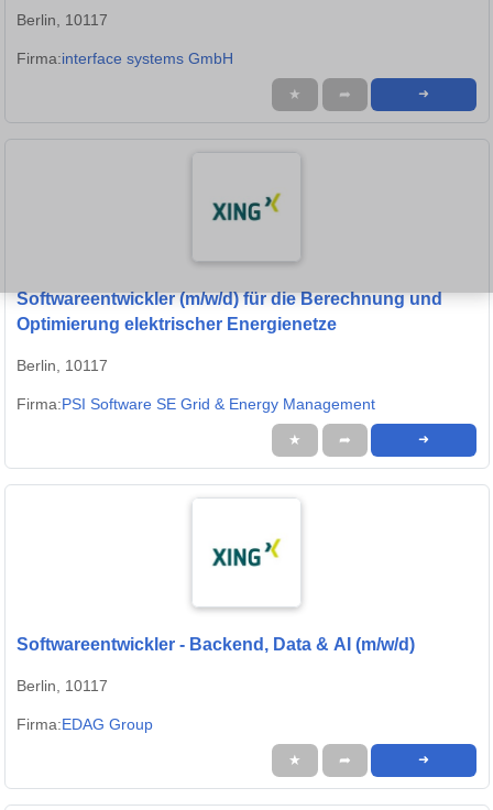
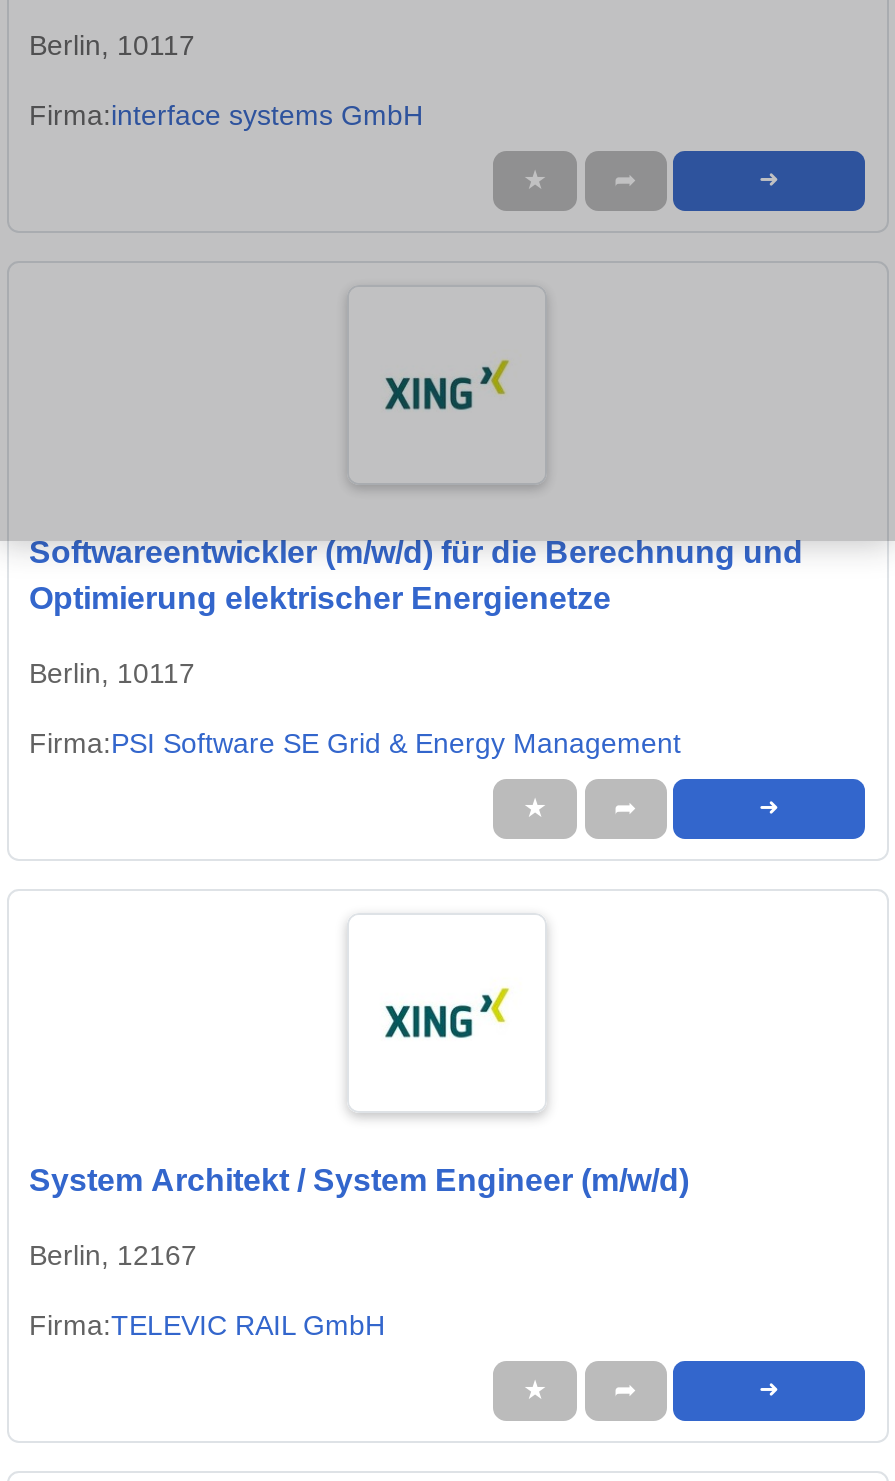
[17,635,415,654] Softwareentwickler - Backend, Data & AI (m/w/d) -> [29,1164,689,1198] System Architekt / System Engineer (m/w/d)
[17,677,108,695] Berlin, 10117 -> [29,1239,197,1271] Berlin, 12167
[17,715,153,733] Firma:EDAG Group -> [29,1309,385,1341] Firma:TELEVIC RAIL GmbH

